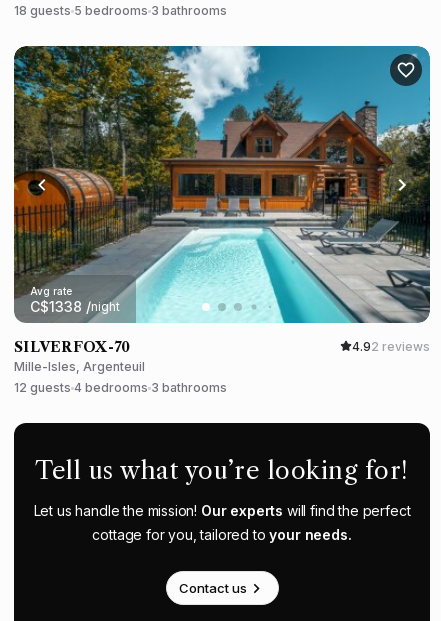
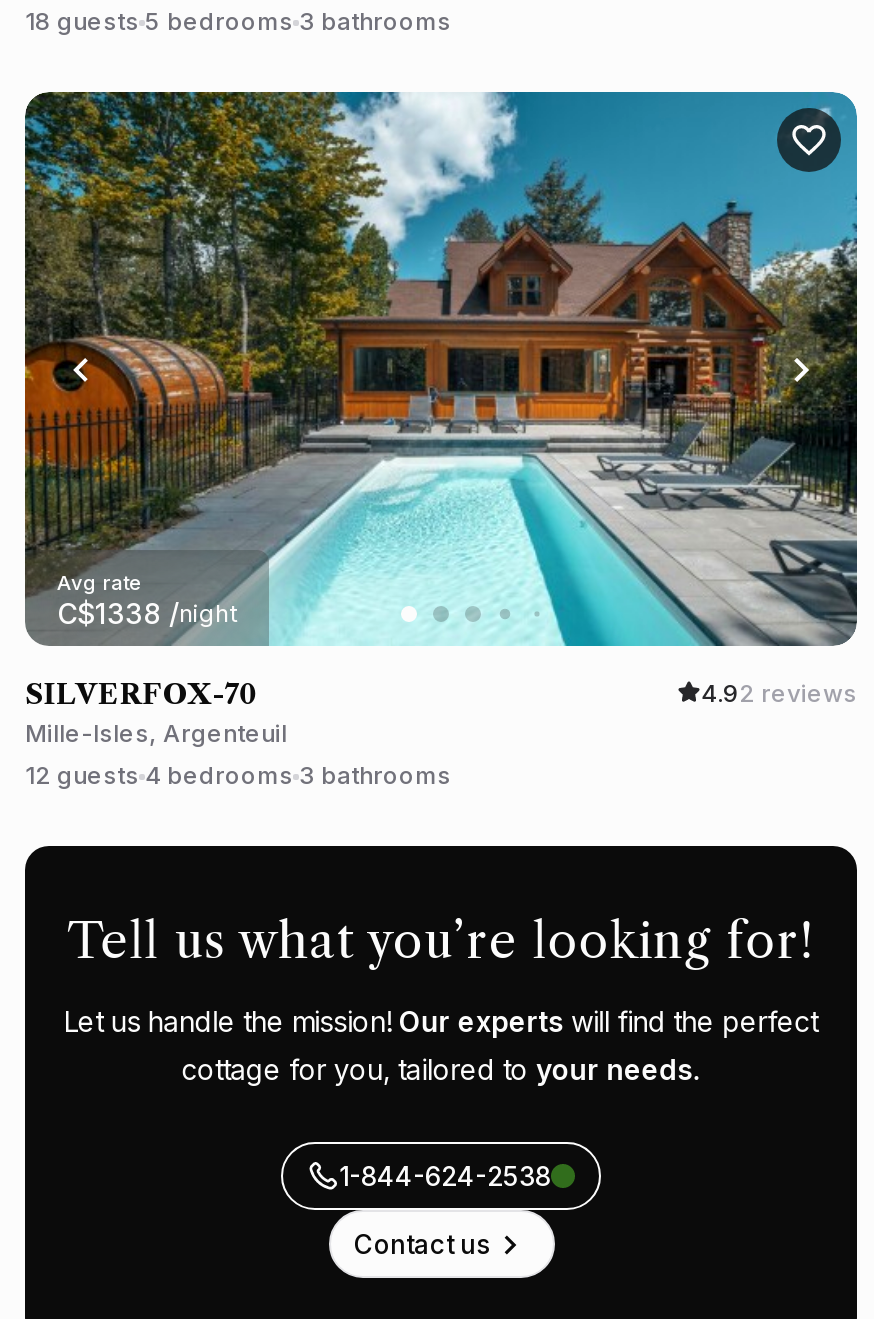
none -> [339,1160,551,1192] 1-844-624-2538

